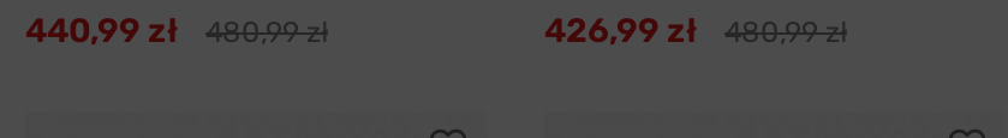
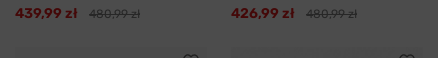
[25,11,179,52] 440,99 zł -> [15,5,78,22] 439,99 zł

